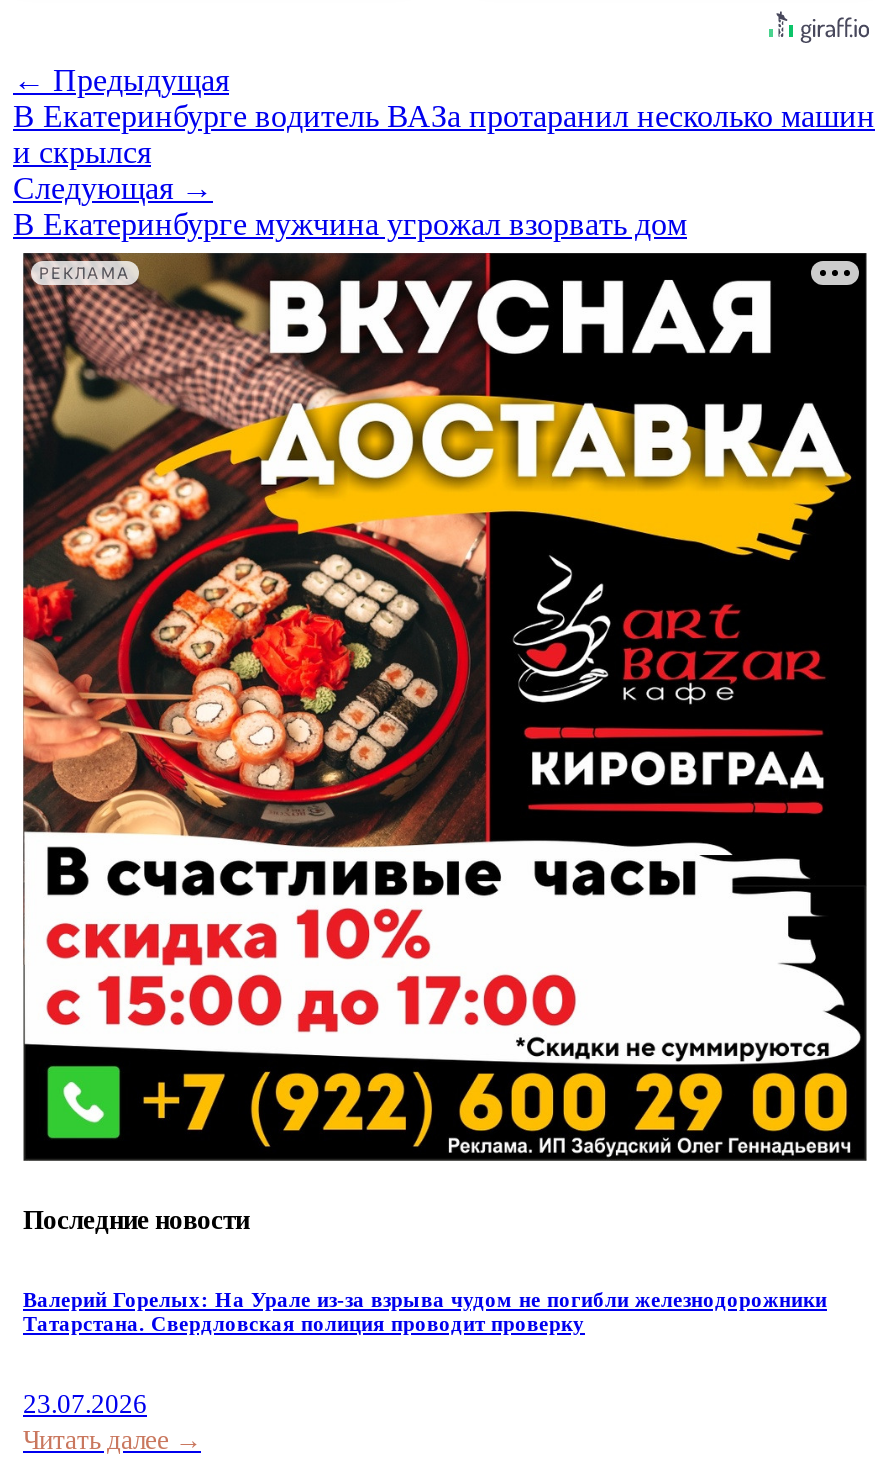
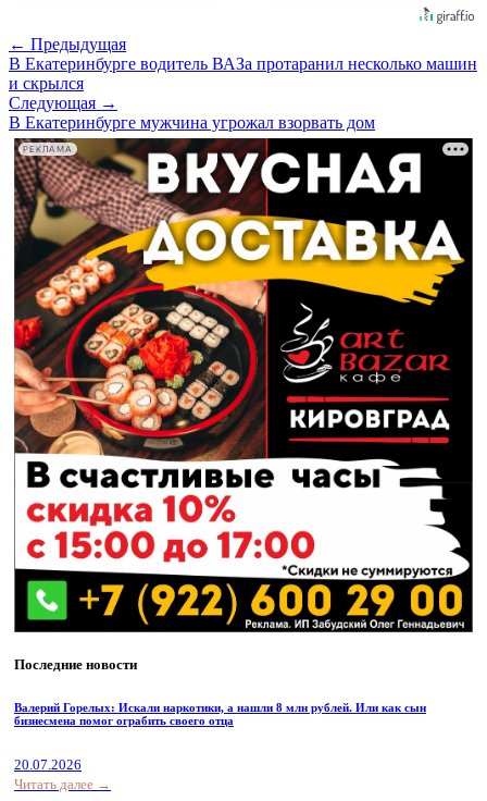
[23,1287,827,1335] Валерий Горелых: На Урале из-за взрыва чудом не погибли железнодорожники | Татарстана. Свердловская полиция проводит проверку -> [14,701,426,727] Валерий Горелых: Искали наркотики, а нашли 8 млн рублей. Или как сын | бизнесмена помог ограбить своего отца
[23,1389,147,1419] 23.07.2026 -> [14,756,82,773] 20.07.2026

